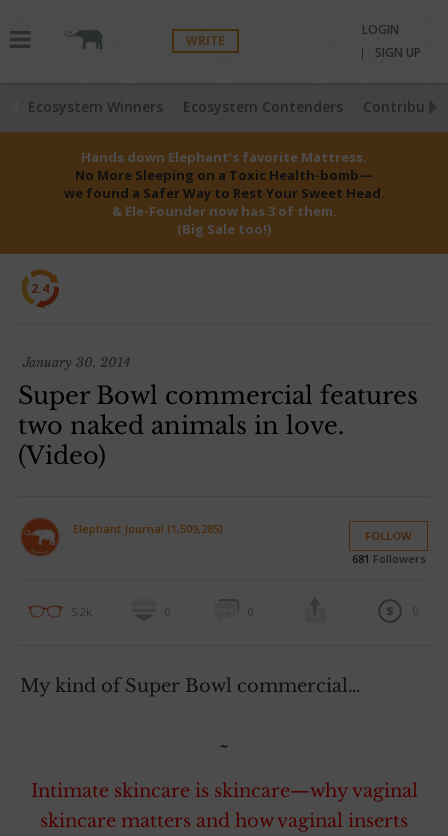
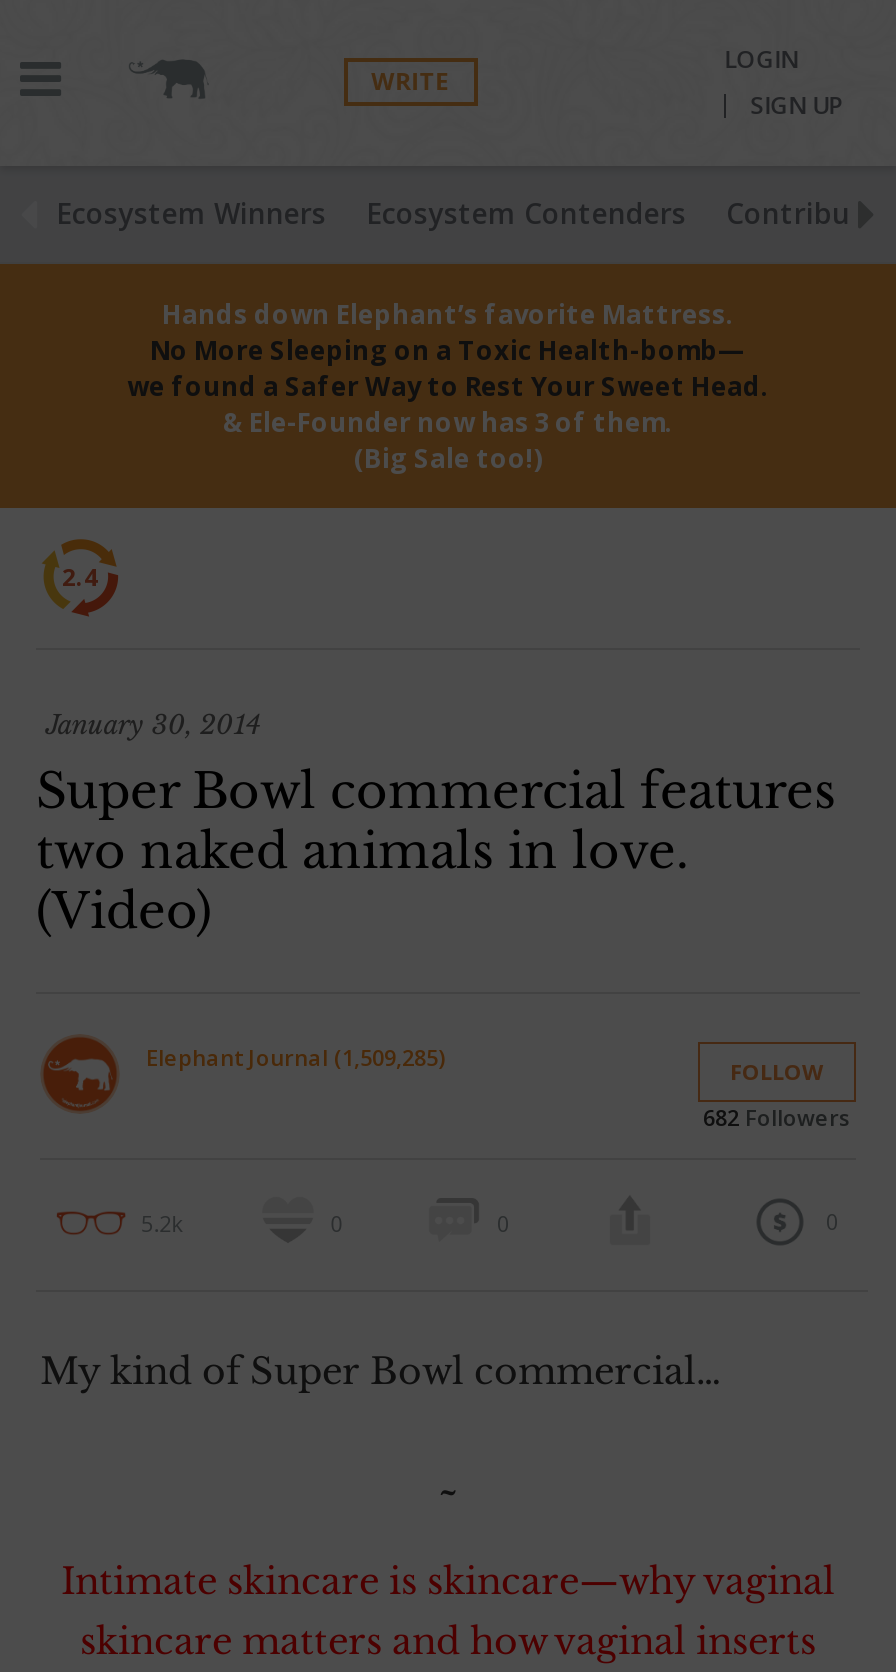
[351,551,425,566] 681Followers -> [703,1102,851,1132] 682Followers

